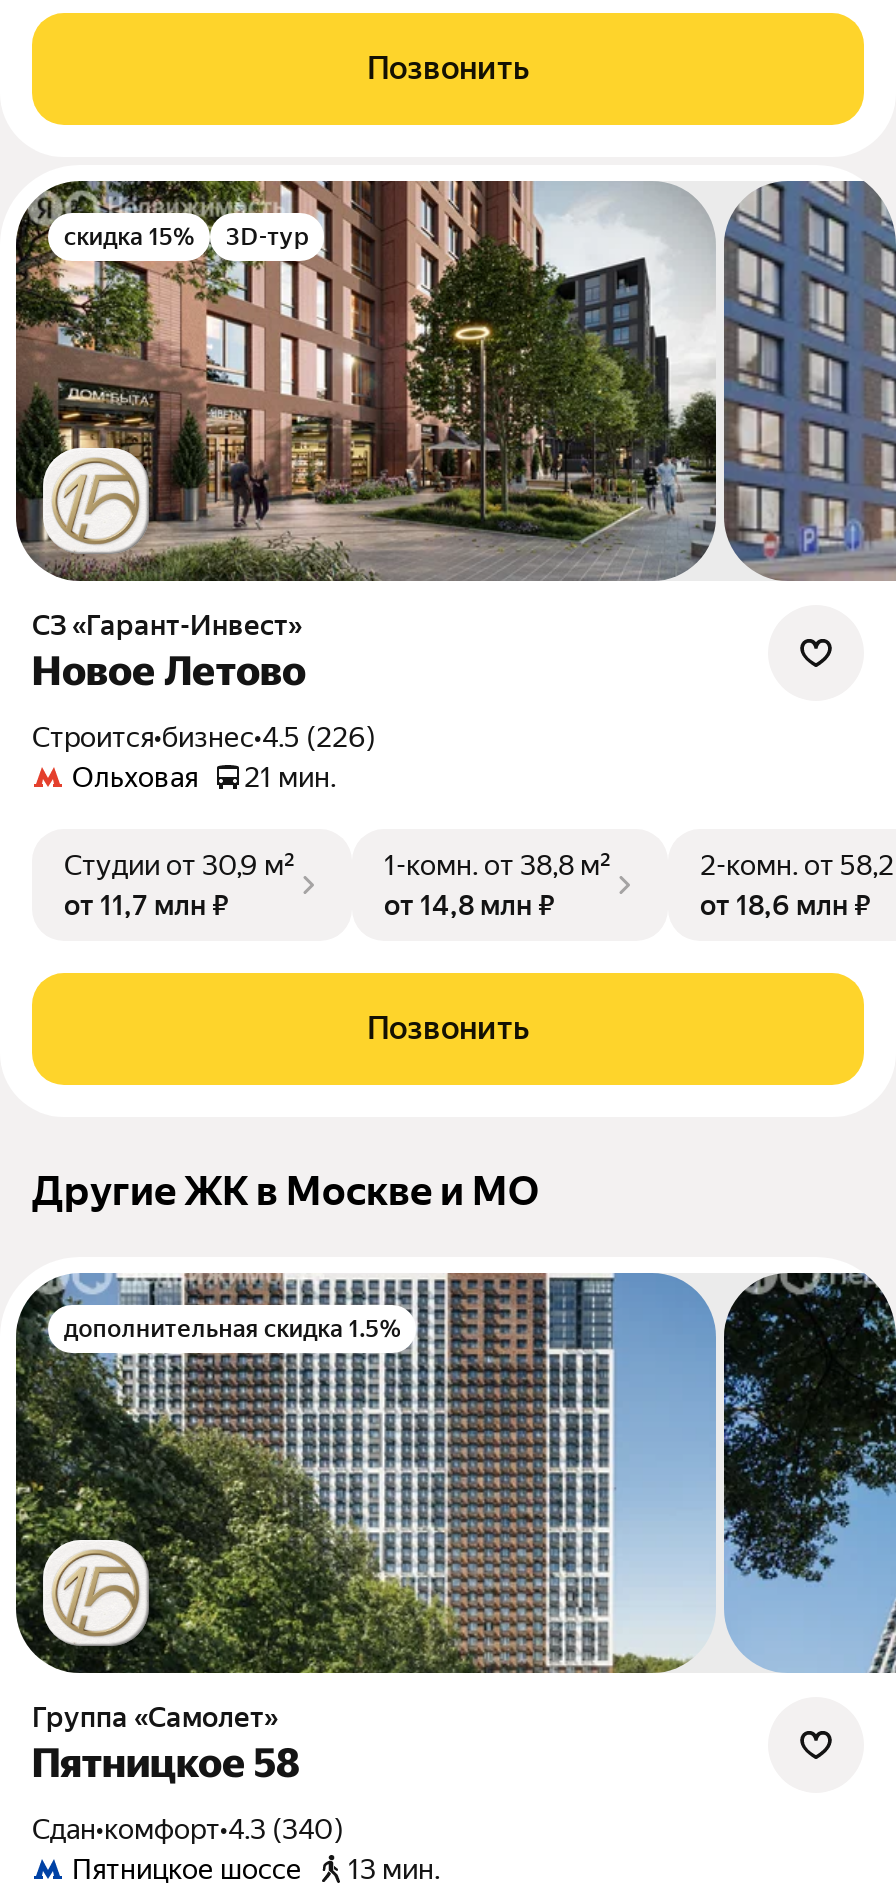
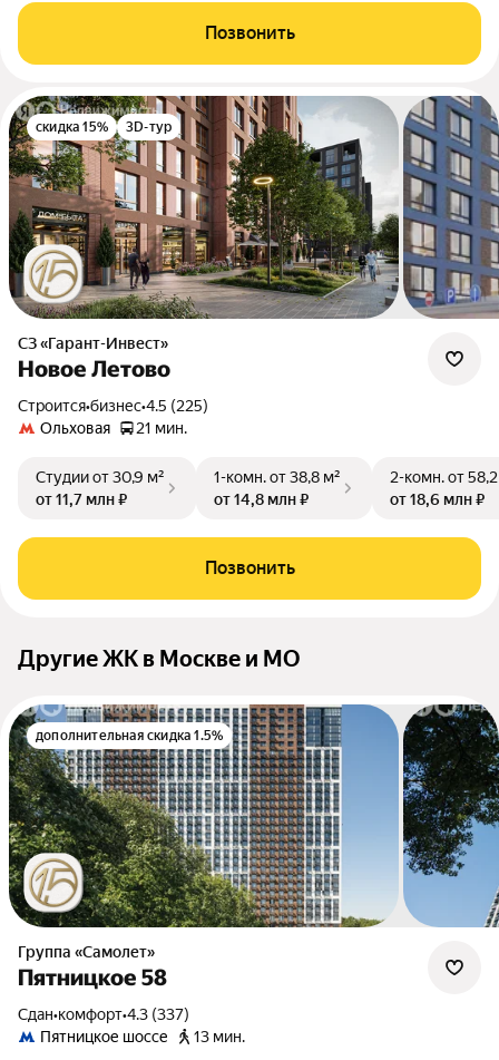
[50,721,376,753] Строится•бизнес•4.5 (226) -> [28,397,208,415] Строится•бизнес•4.5 (225)
[50,1813,344,1845] Сдан•комфорт•4.3 (340) -> [28,1006,189,1023] Сдан•комфорт•4.3 (337)

